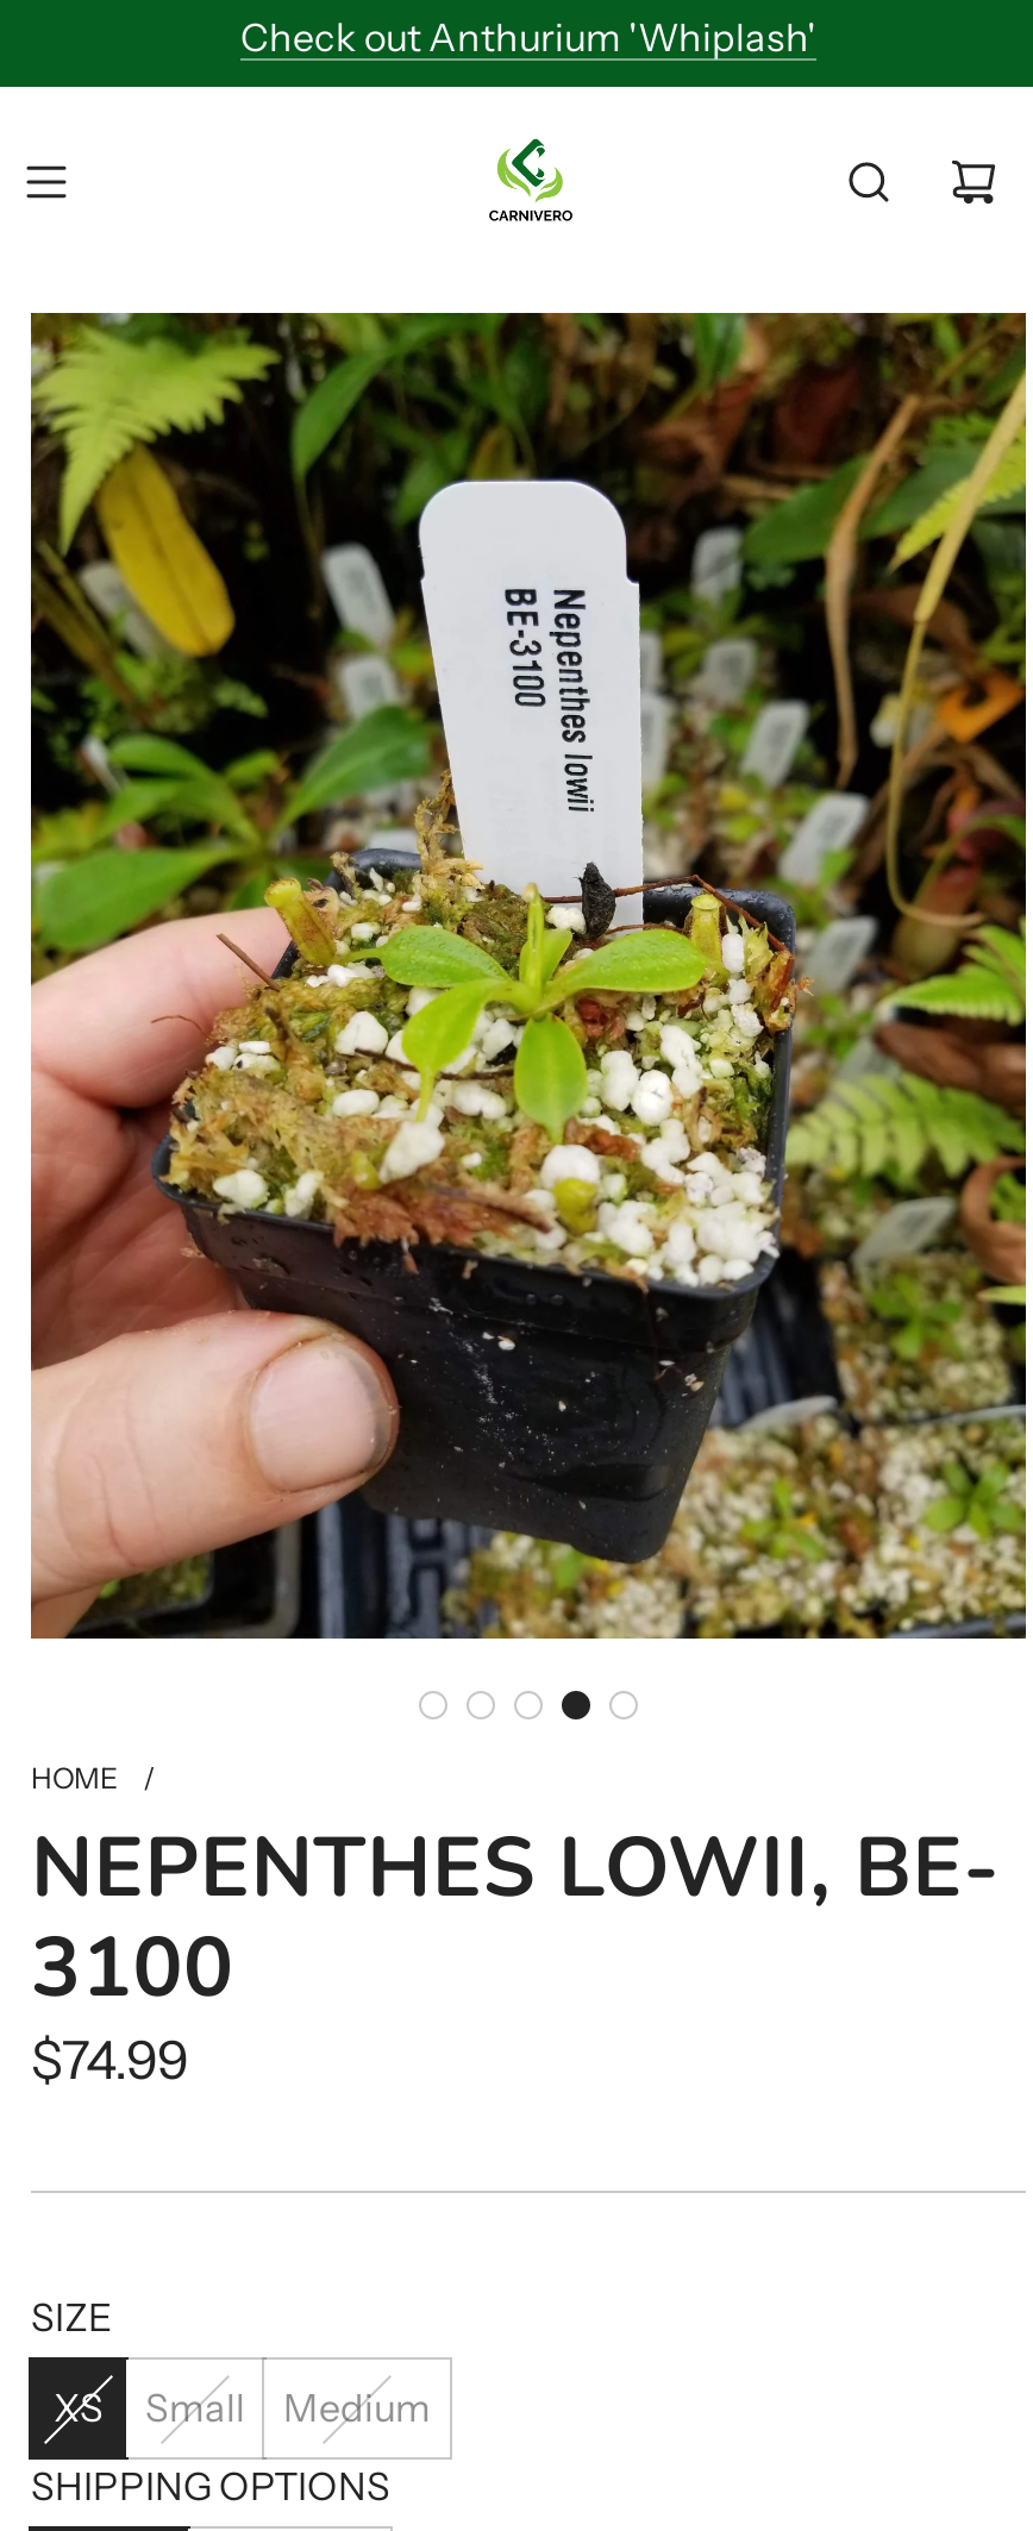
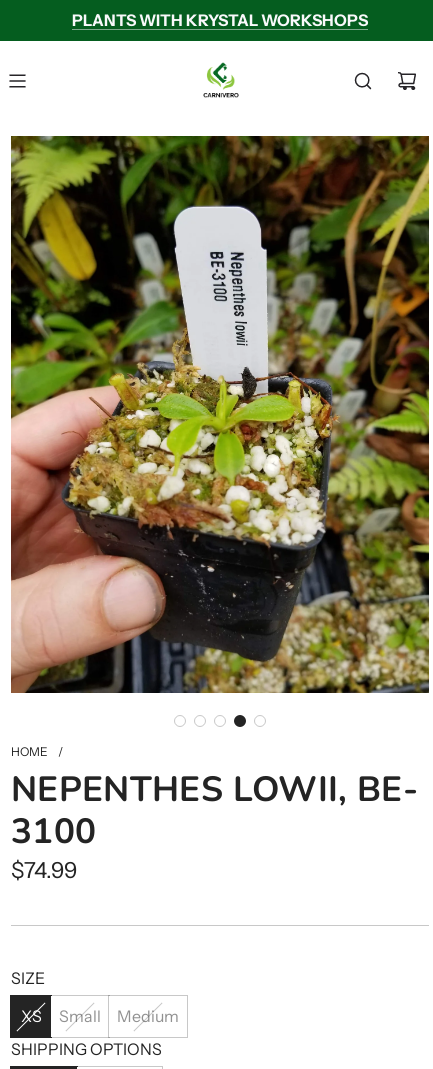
[240,13,816,61] Check out Anthurium 'Whiplash' -> [72,10,368,30] PLANTS WITH KRYSTAL WORKSHOPS

